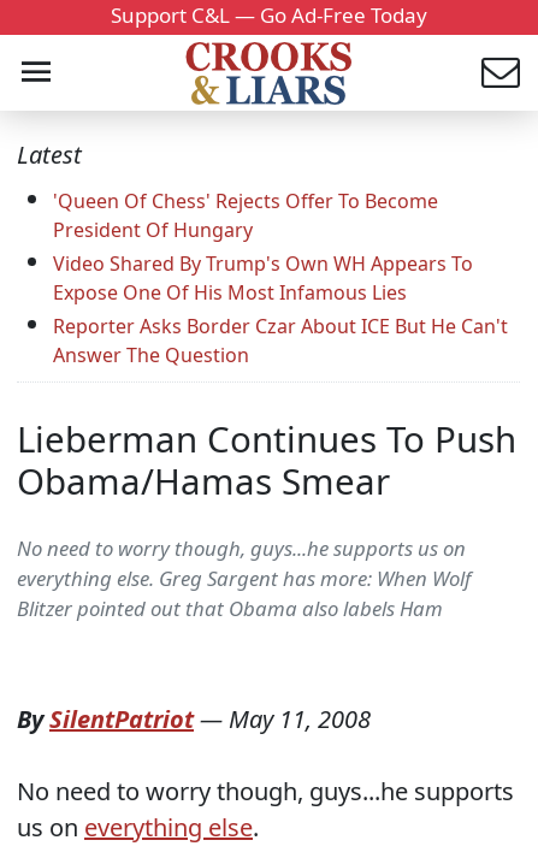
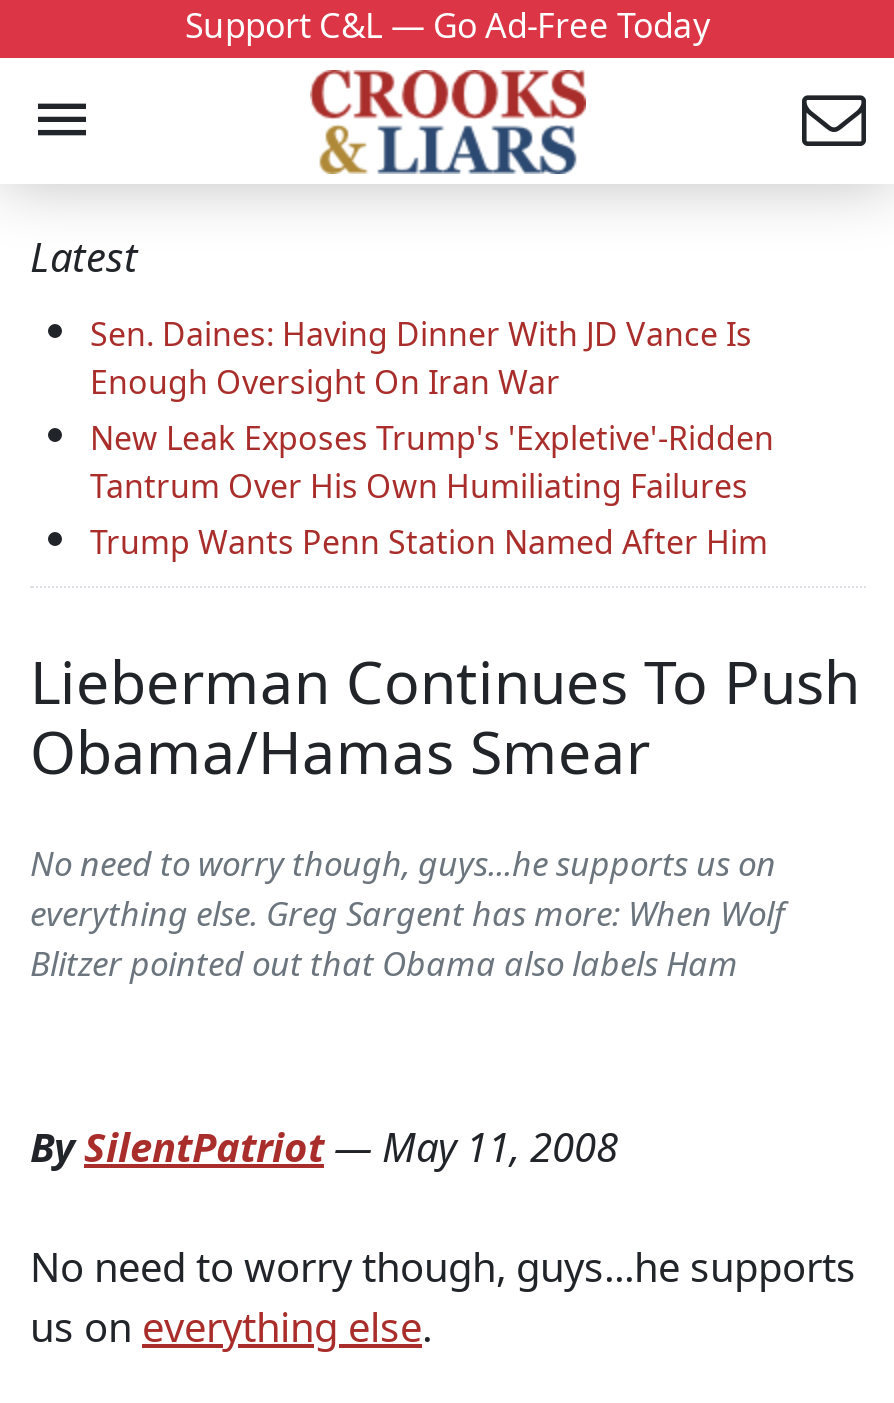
[53,188,508,369] 'Queen Of Chess' Rejects Offer To Become | President Of Hungary | Video Shared By Trump's Own WH Appears To | Expose One Of His Most Infamous Lies | Reporter Asks Border Czar About ICE But He Can't | Answer The Question -> [90,313,774,565] Sen. Daines: Having Dinner With JD Vance Is | Enough Oversight On Iran War | New Leak Exposes Trump's 'Expletive'-Ridden | Tantrum Over His Own Humiliating Failures | Trump Wants Penn Station Named After Him

